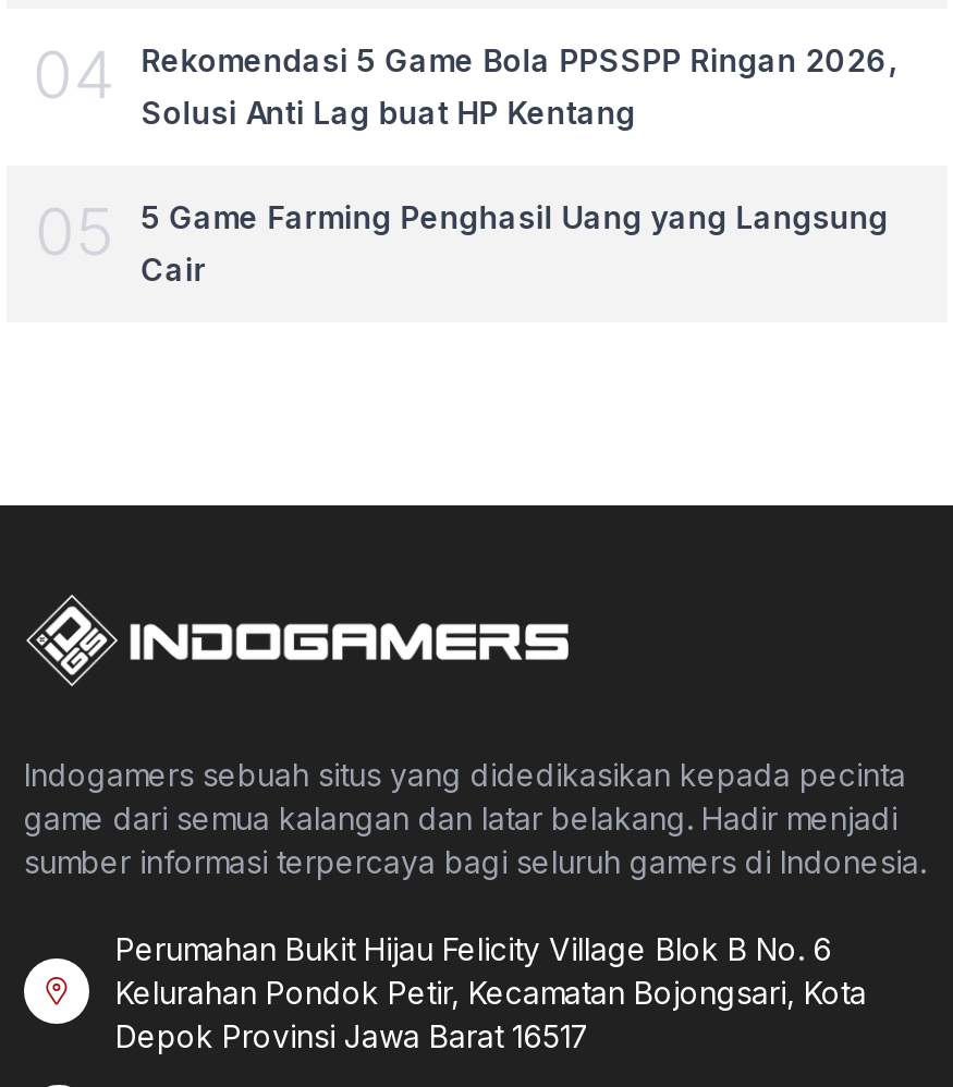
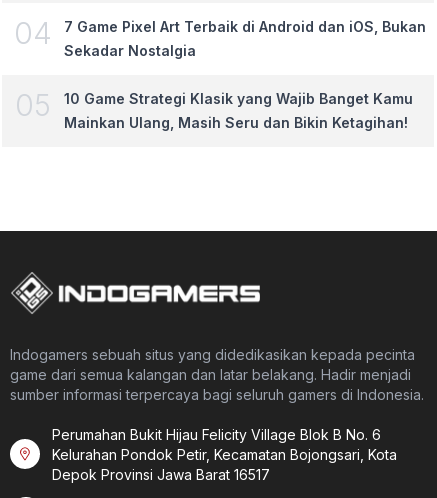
[141,41,897,131] Rekomendasi 5 Game Bola PPSSPP Ringan 2026, | Solusi Anti Lag buat HP Kentang -> [64,18,426,59] 7 Game Pixel Art Terbaik di Android dan iOS, Bukan | Sekadar Nostalgia
[141,198,888,288] 5 Game Farming Penghasil Uang yang Langsung | Cair -> [64,90,413,131] 10 Game Strategi Klasik yang Wajib Banget Kamu | Mainkan Ulang, Masih Seru dan Bikin Ketagihan!

